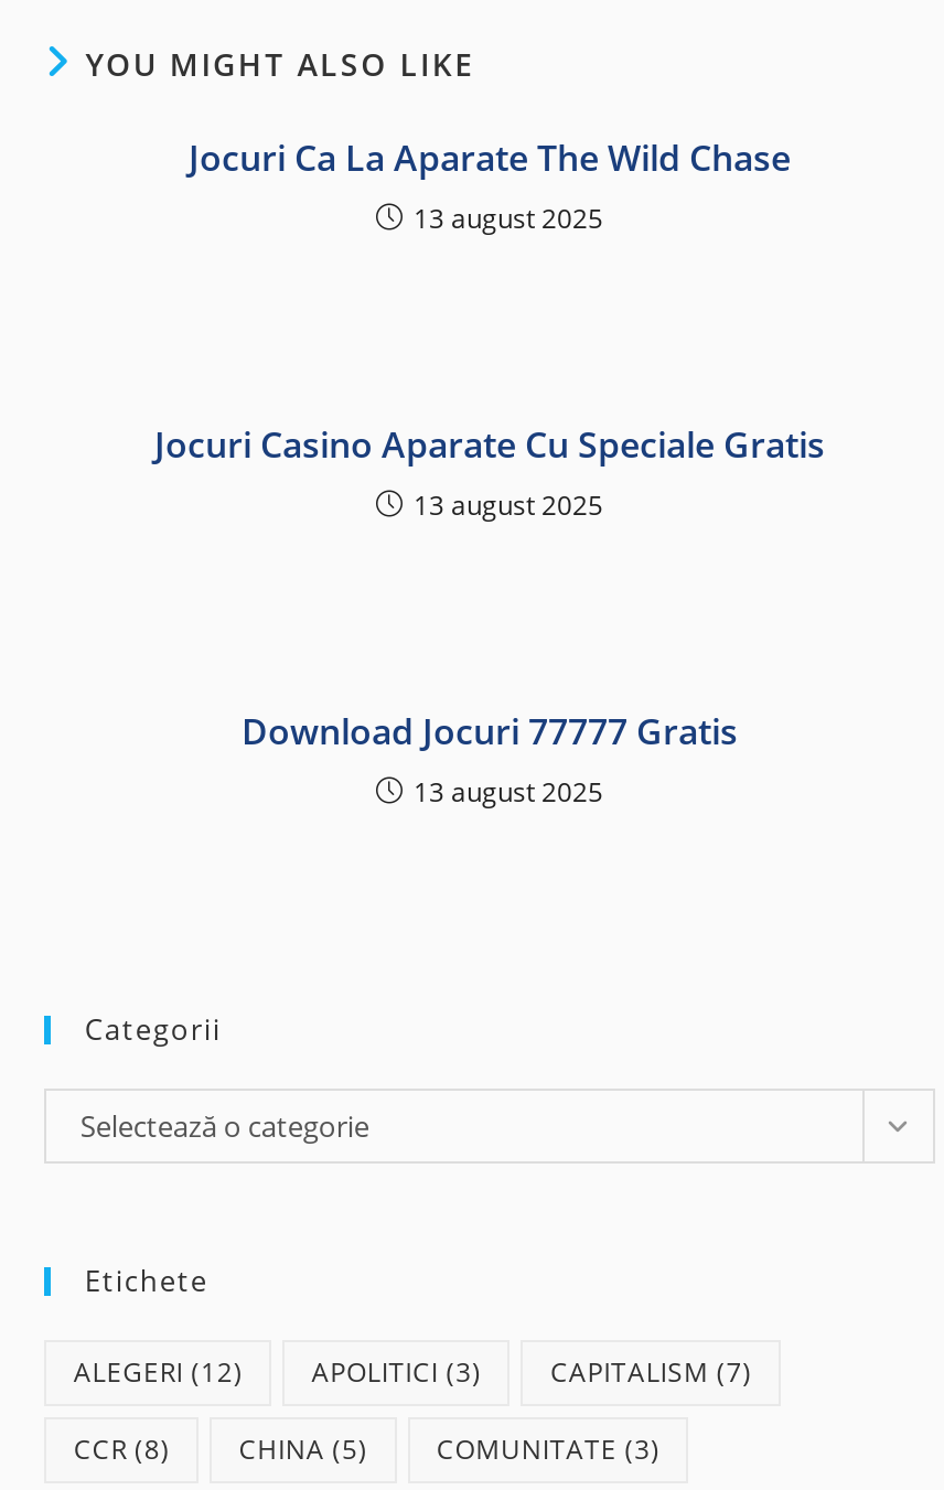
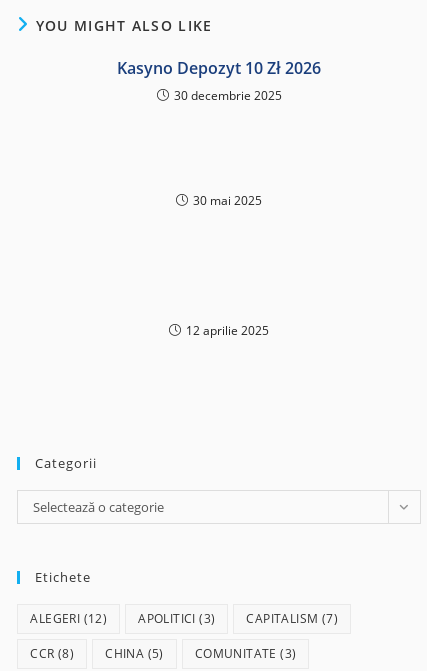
[189,133,791,237] Jocuri Ca La Aparate The Wild Chase | 13 august 2025 -> [117,57,321,104] Kasyno Depozyt 10 Zł 2026 | 30 decembrie 2025
[154,420,825,524] Jocuri Casino Aparate Cu Speciale Gratis | 13 august 2025 -> [193,192,262,209] 30 mai 2025
[242,707,738,811] Download Jocuri 77777 Gratis | 13 august 2025 -> [186,322,269,339] 12 aprilie 2025

